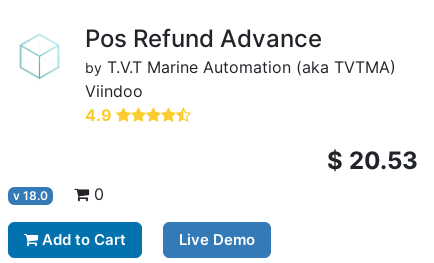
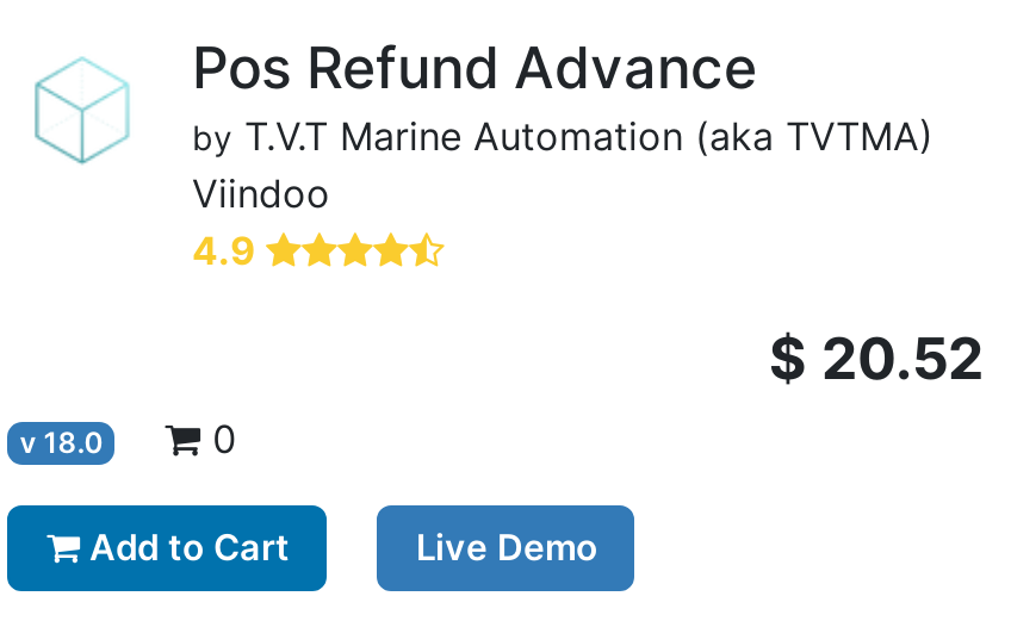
[326,146,417,175] $20.53 -> [769,325,984,394] $20.52

